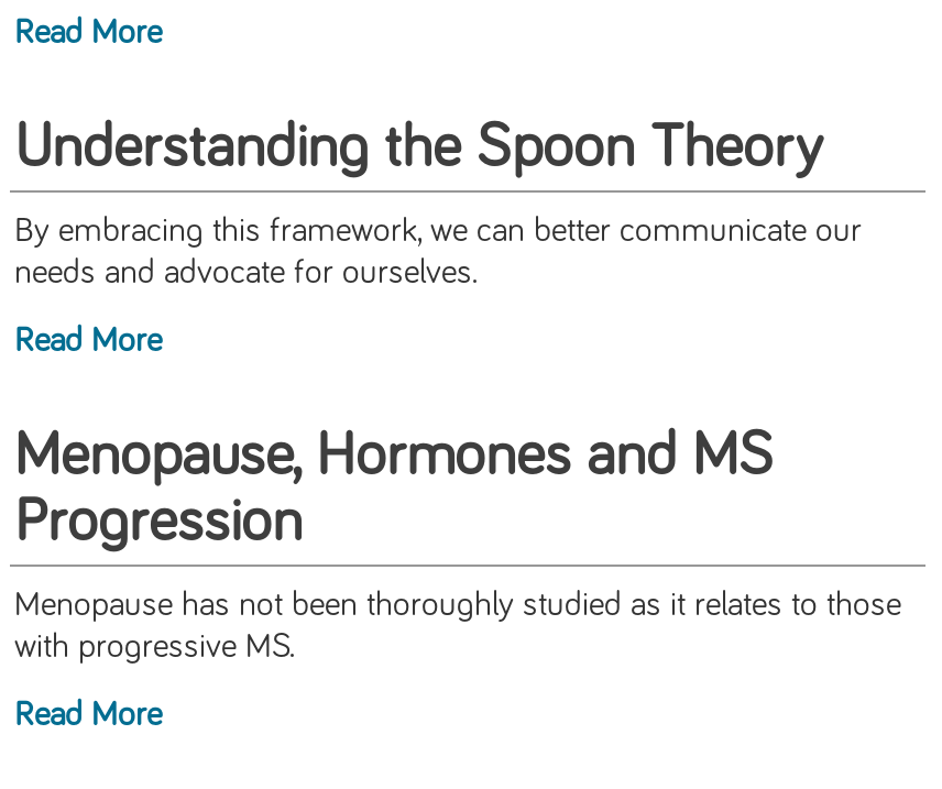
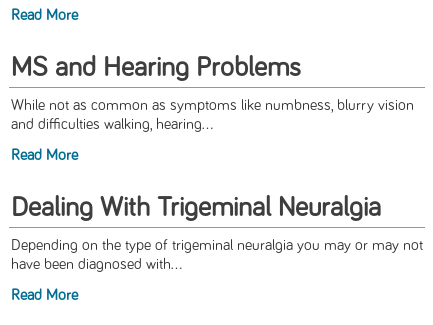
[14,119,822,180] Understanding the Spoon Theory -> [11,54,301,82] MS and Hearing Problems
[14,215,862,290] By embracing this framework, we can better communicate our | needs and advocate for ourselves. -> [11,98,414,132] While not as common as symptoms like numbness, blurry vision | and difficulties walking, hearing...
[14,427,774,554] Menopause, Hormones and MS | Progression -> [11,194,381,222] Dealing With Trigeminal Neuralgia
[14,590,901,664] Menopause has not been thoroughly studied as it relates to those | with progressive MS. -> [11,238,423,272] Depending on the type of trigeminal neuralgia you may or may not | have been diagnosed with...

